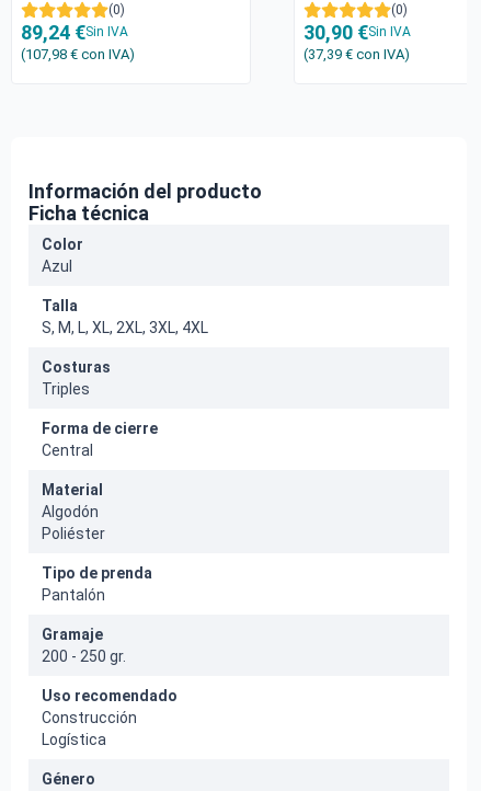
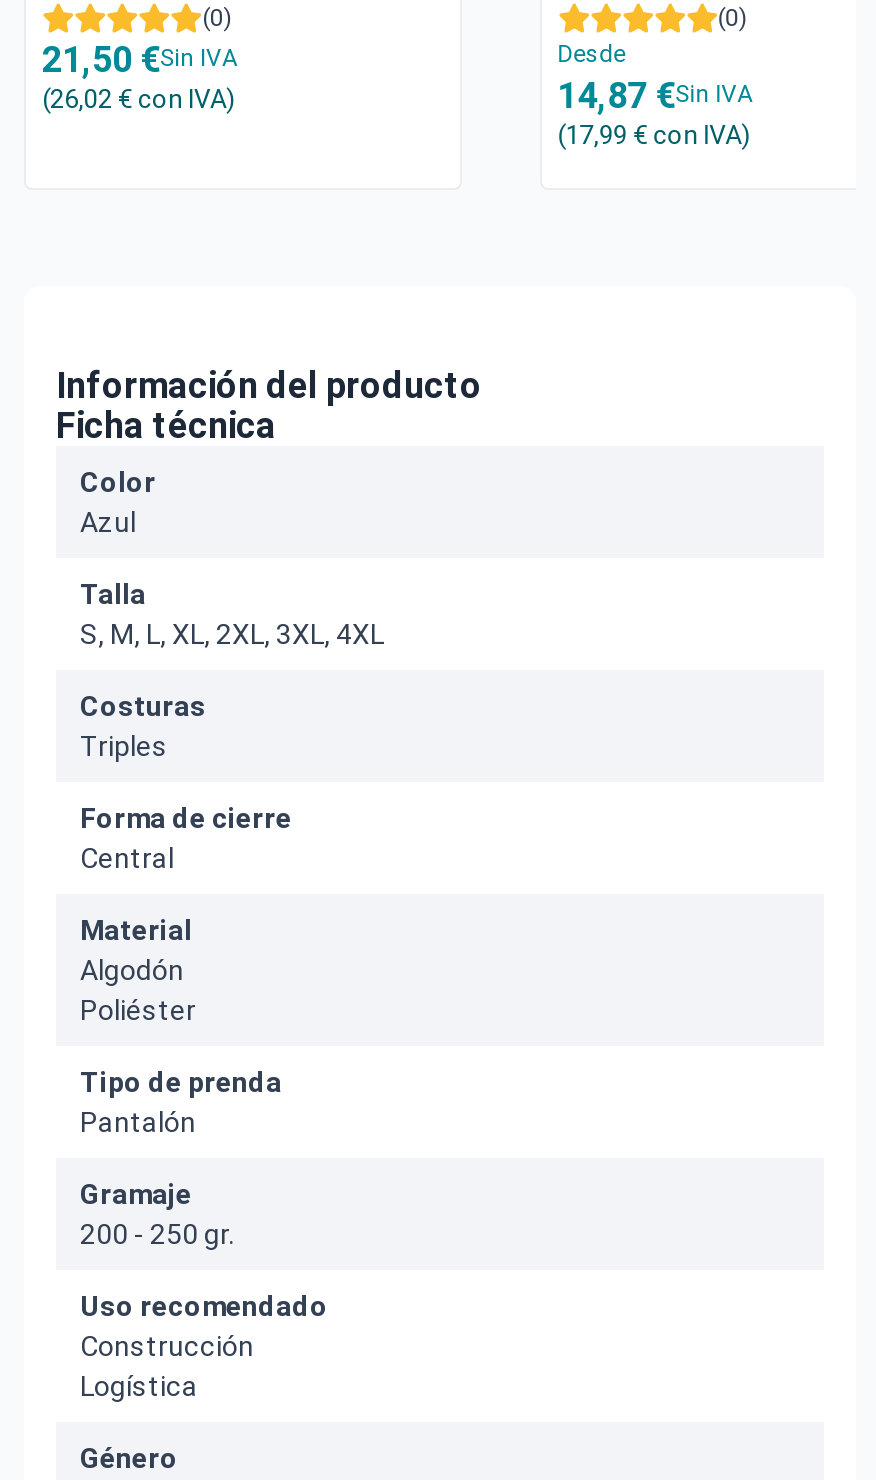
[21,21,135,62] 89,24 €Sin IVA | (107,98 €con IVA) -> [42,38,238,114] 21,50 €Sin IVA | (26,02 €con IVA)
[303,21,410,62] 30,90 €Sin IVA | (37,39 €con IVA) -> [557,40,753,150] Desde | 14,87 €Sin IVA | (17,99 €con IVA)

